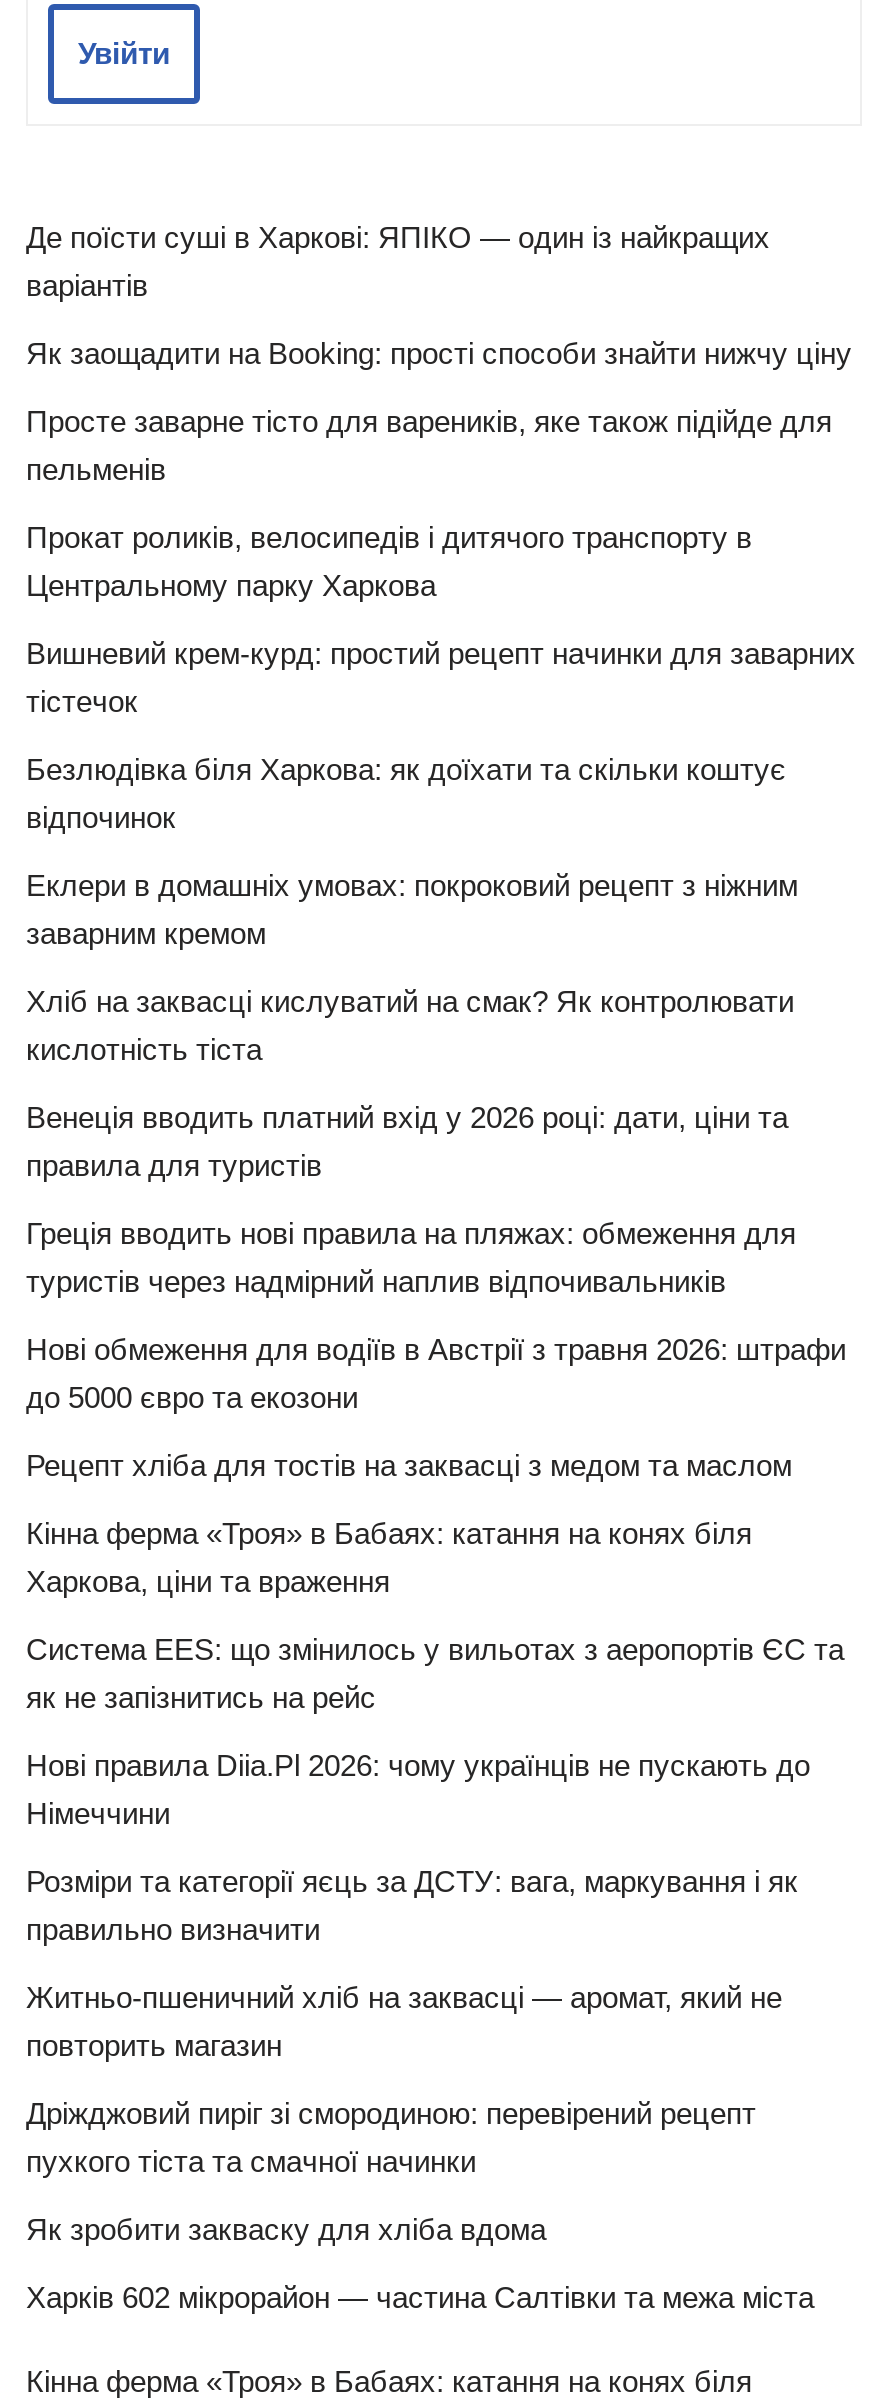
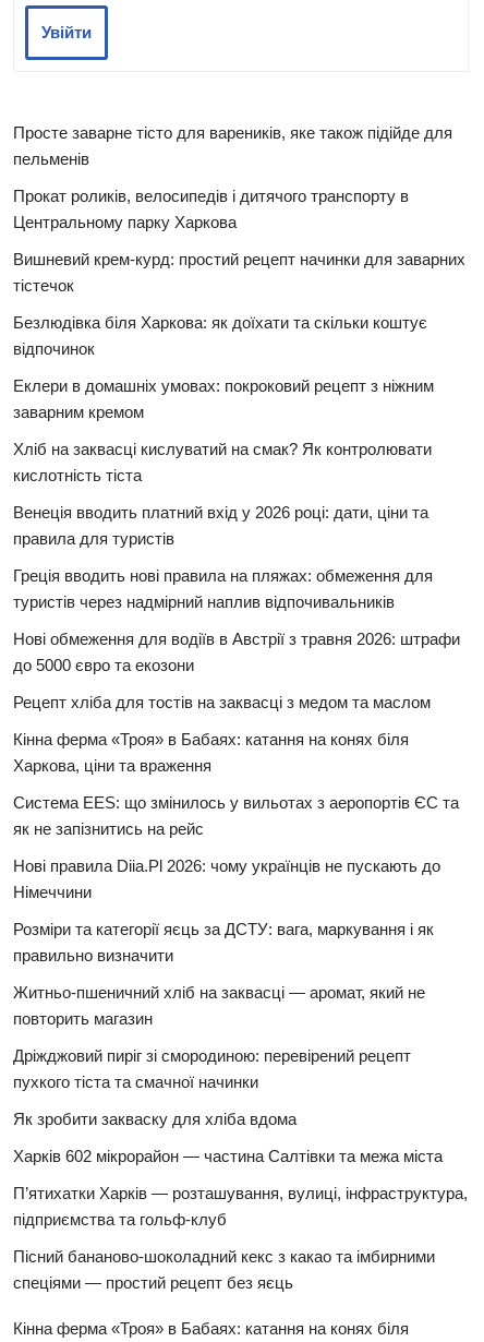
[26,220,852,370] Де поїсти суші в Харкові: ЯПІКО — один із найкращих | варіантів | Як заощадити на Booking: прості способи знайти нижчу ціну -> none
moved [26,404,856,2314] -> [13,123,465,1165]: Просте заварне тісто для вареників, яке також підійде для | пельменів | Прокат роликів, велосипедів і дитячого транспорту в | ... | Як зробити закваску для хліба вдома | Харків 602 мікрорайон — частина Салтівки та межа міста
none -> [13,1184,468,1292] П’ятихатки Харків — розташування, вулиці, інфраструктура, | підприємства та гольф-клуб | Пісний бананово-шоколадний кекс з какао та імбирними | спеціями — простий рецепт без яєць

